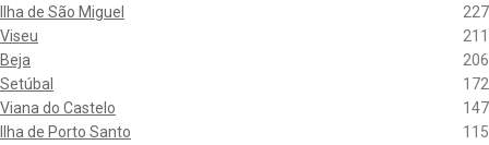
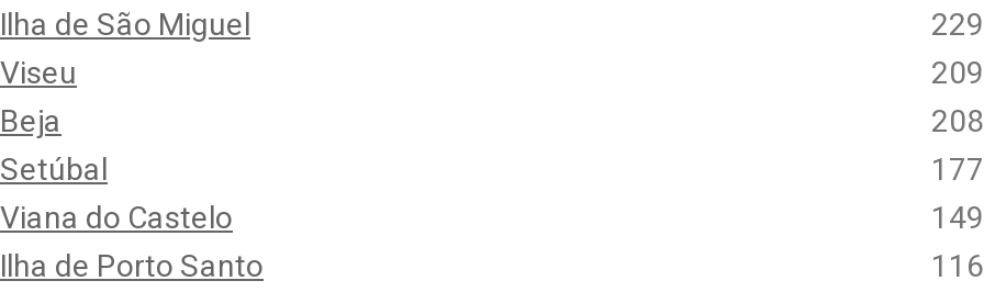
[463,3,489,21] 227 -> [931,7,984,42] 229
[463,27,489,45] 211 -> [931,55,984,90] 209
[463,51,489,69] 206 -> [931,103,984,138] 208
[463,75,489,93] 172 -> [931,151,984,187] 177
[463,99,489,117] 147 -> [931,200,984,235] 149
[463,123,489,141] 115 -> [931,248,984,283] 116

